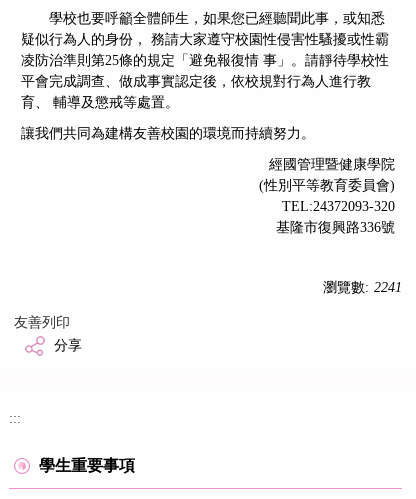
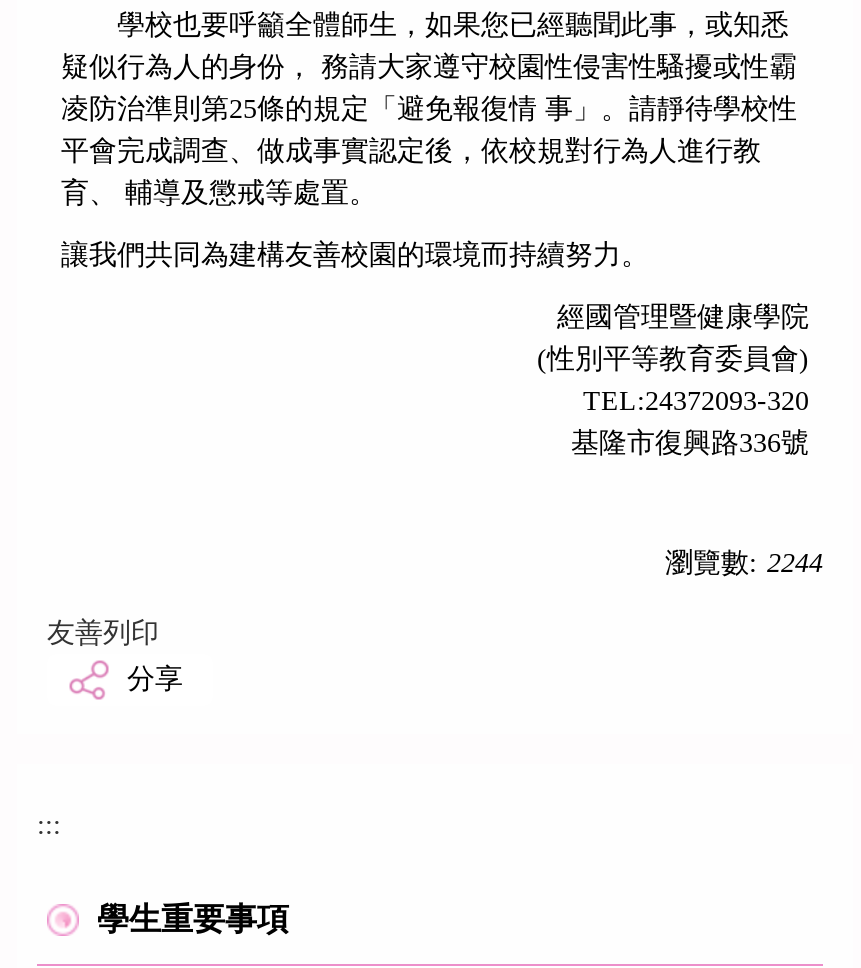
[323,280,402,295] 瀏覽數: 2241 -> [665,549,823,579] 瀏覽數: 2244

